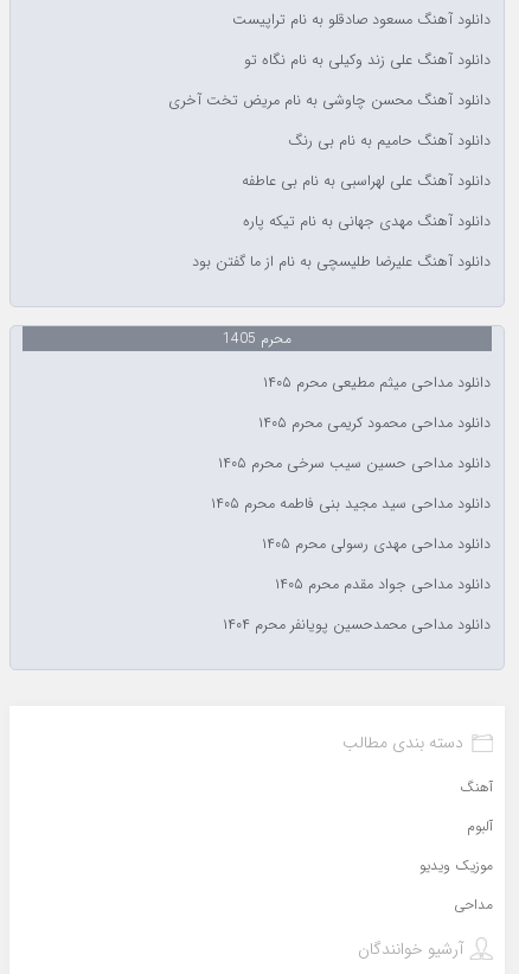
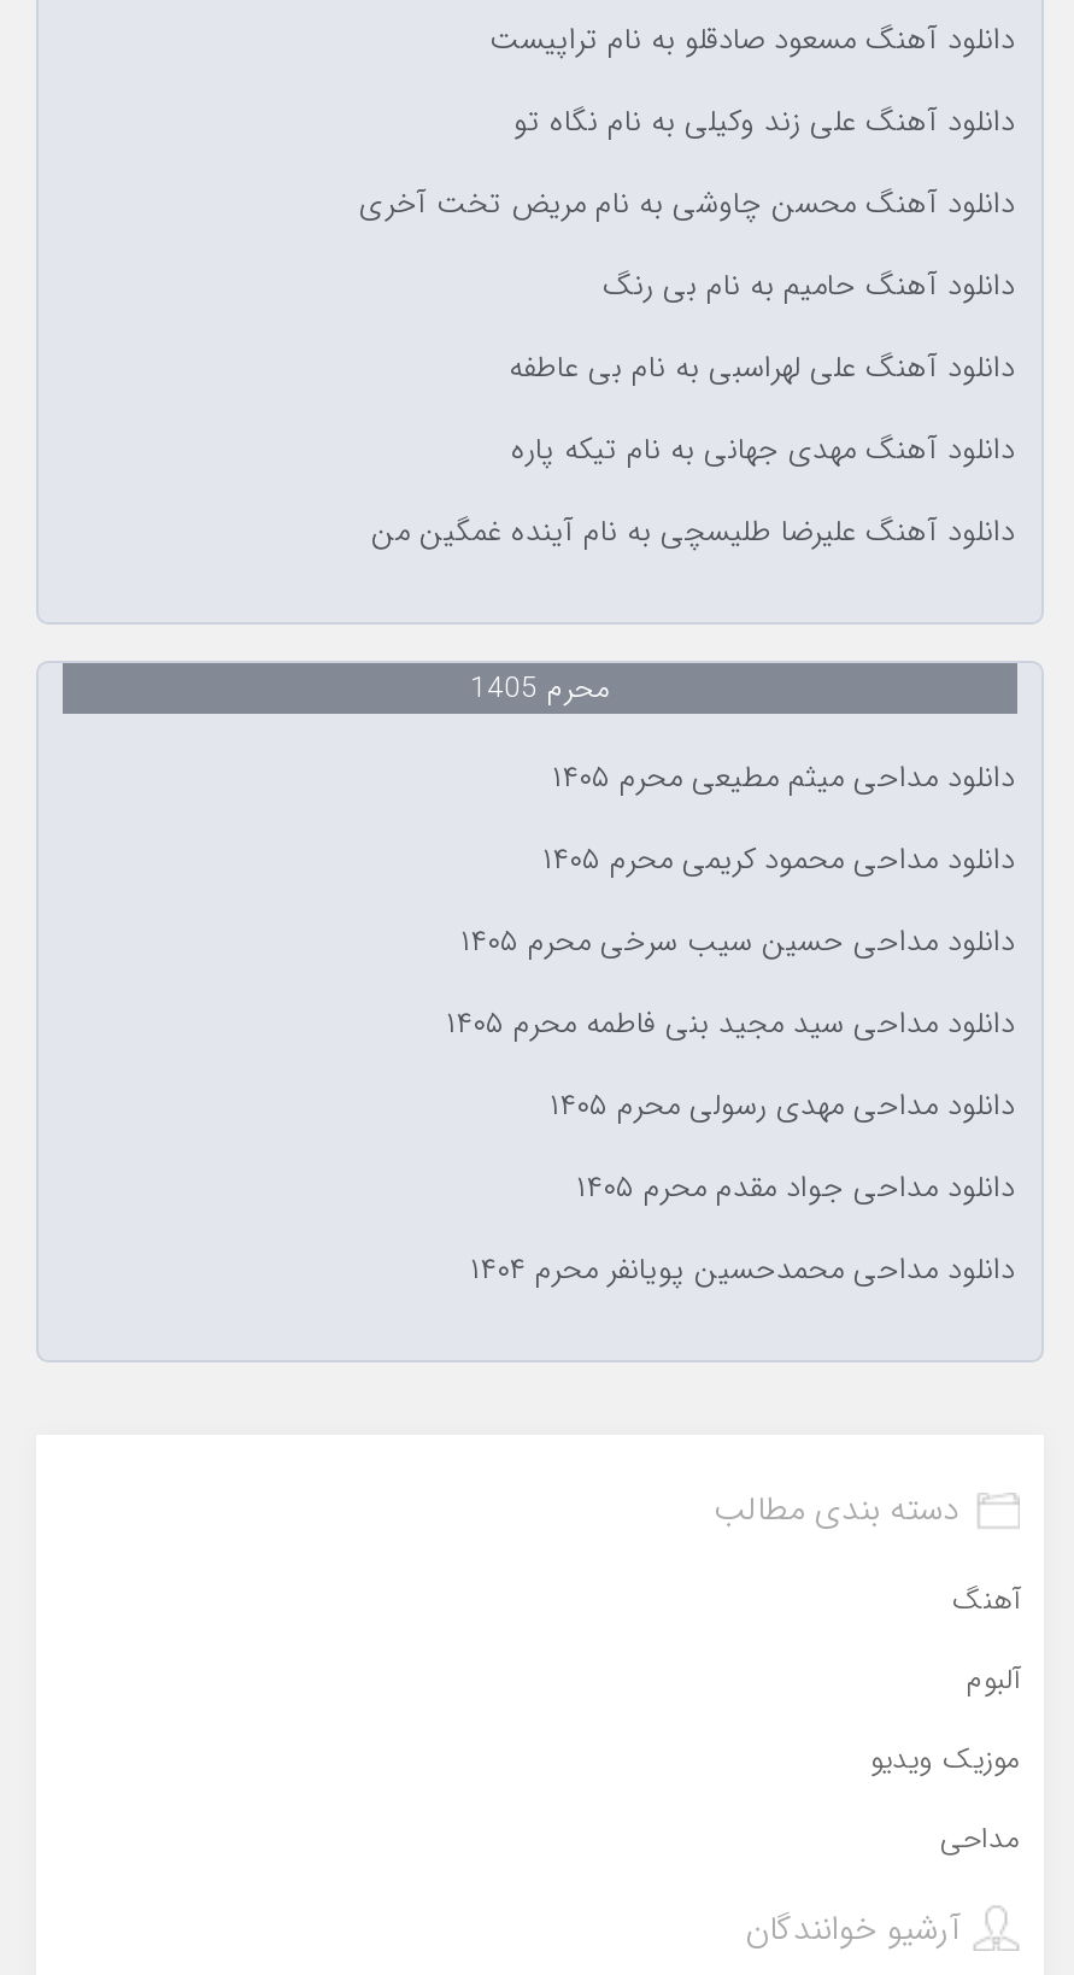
[192,250,491,274] دانلود آهنگ علیرضا طلیسچی به نام از ما گفتن بود -> [371,509,1015,557] دانلود آهنگ علیرضا طلیسچی به نام آینده غمگین من

